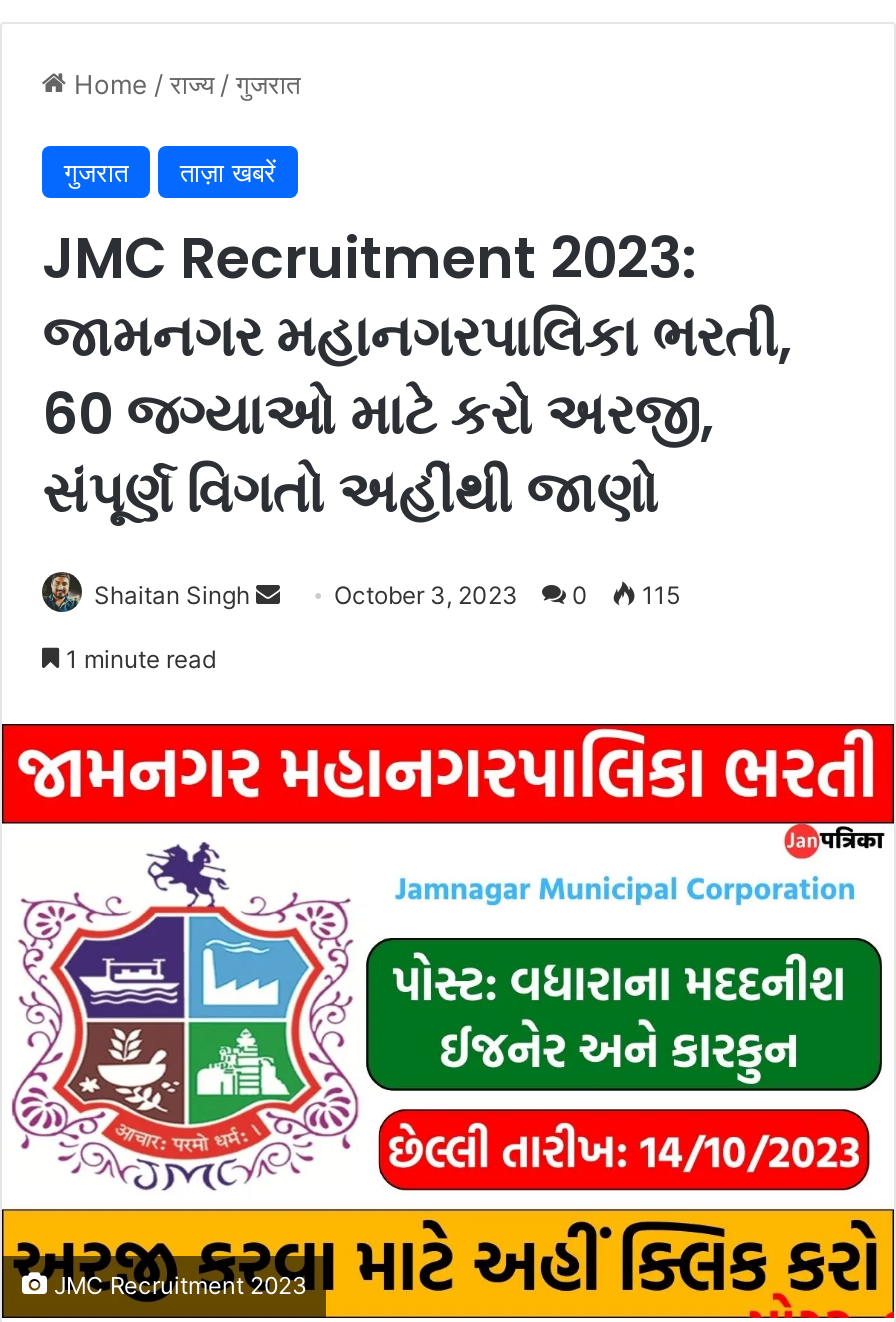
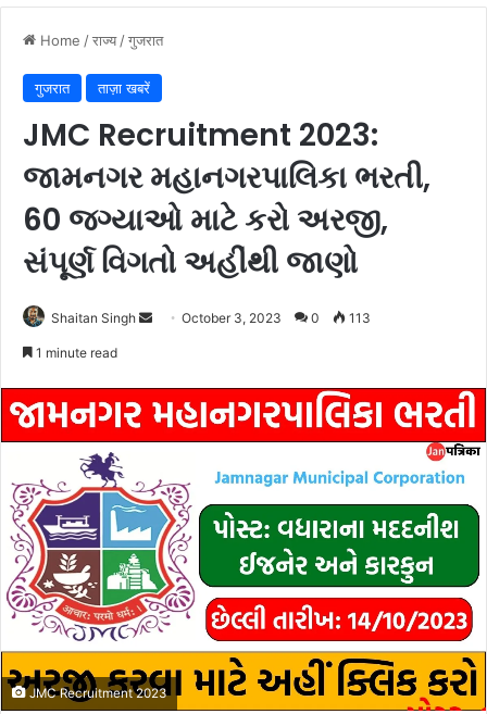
[636,580,680,610] 115 -> [346,310,371,326] 113

